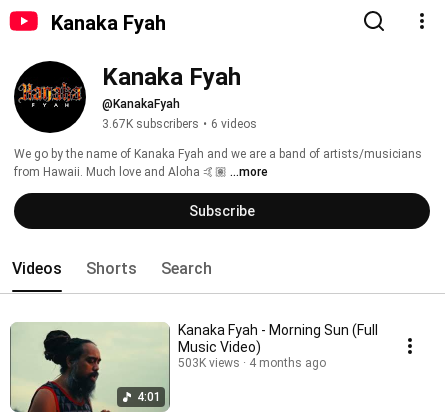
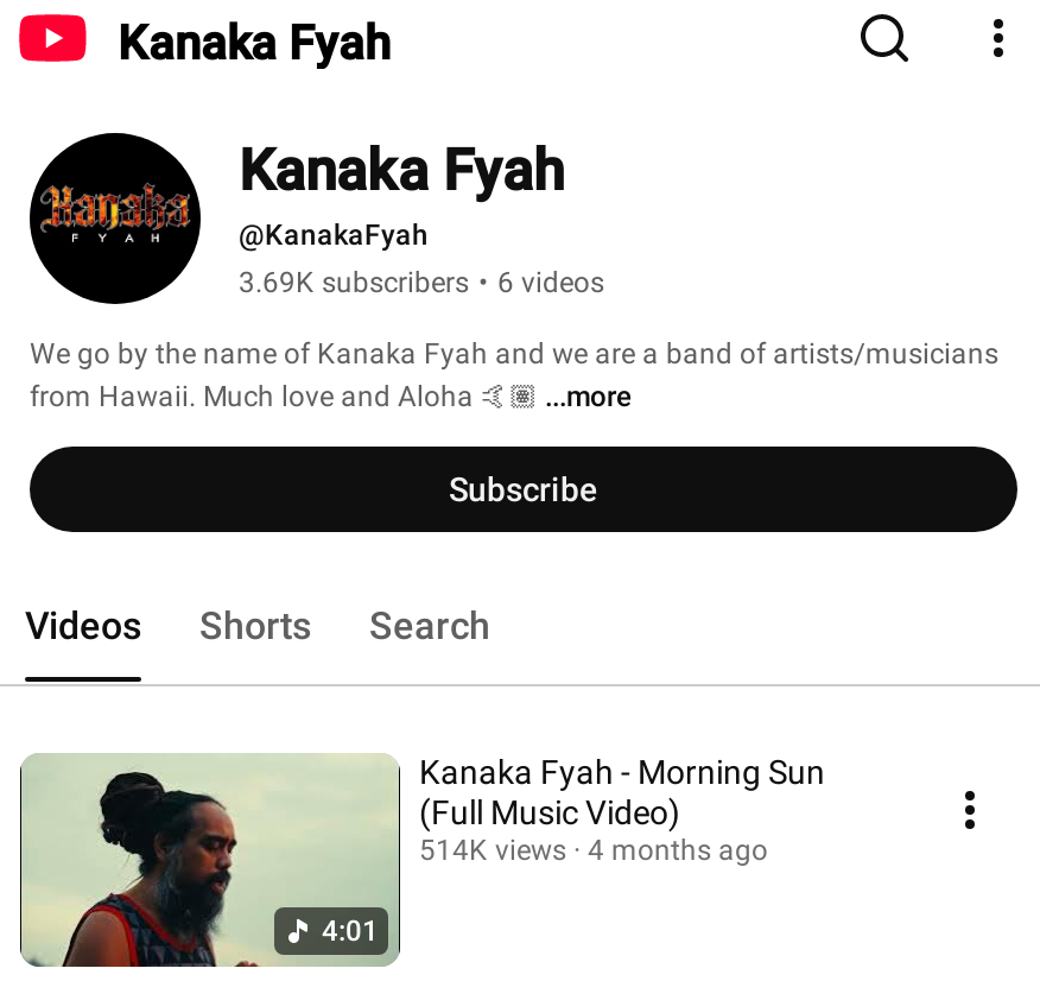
[102,117,257,131] 3.67K subscribers • 6 videos -> [239,266,604,299] 3.69K subscribers • 6 videos
[178,322,378,370] Kanaka Fyah - Morning Sun (Full | Music Video) | 503K views -> [419,753,825,867] Kanaka Fyah - Morning Sun | (Full Music Video) | 514K views

